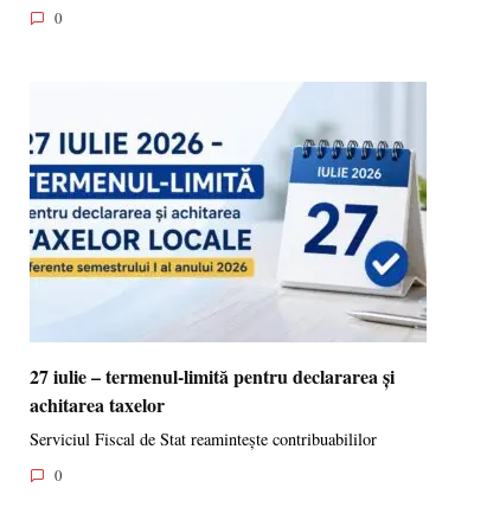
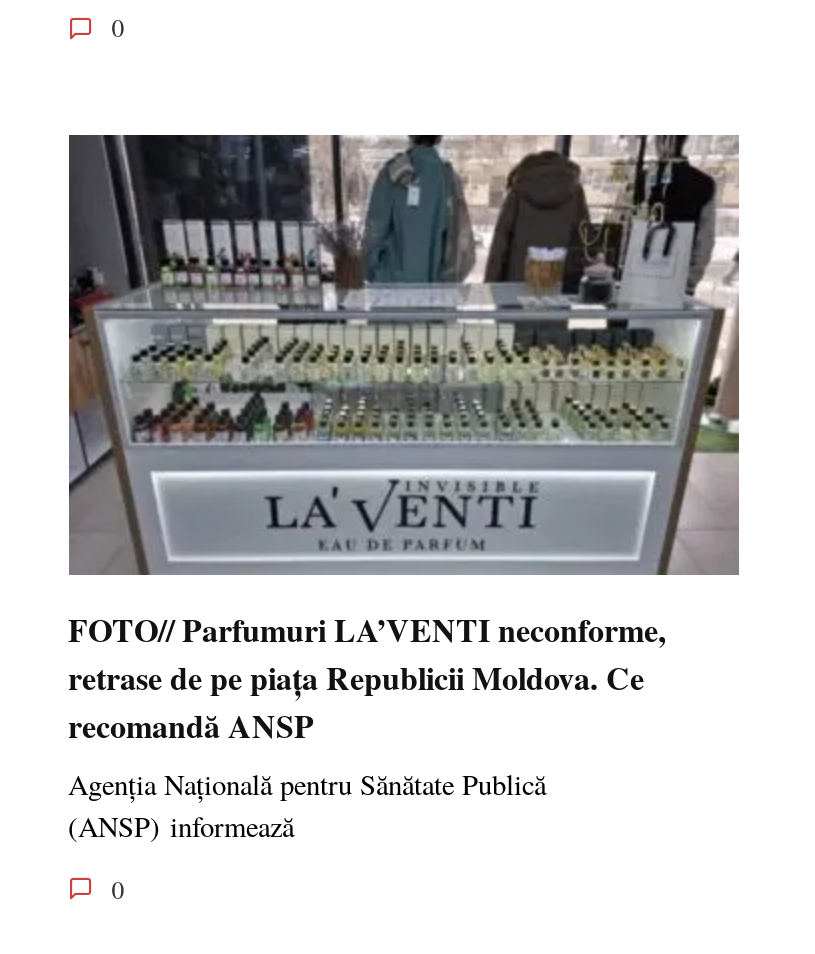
[28,82,427,450] [image] | 27 iulie – termenul-limită pentru declararea și | achitarea taxelor | Serviciul Fiscal de Stat reamintește contribuabililor -> [67,132,739,845] [image] | FOTO// Parfumuri LA’VENTI neconforme, | retrase de pe piața Republicii Moldova. Ce | recomandă ANSP | Agenția Națională pentru Sănătate Publică | (ANSP) informează

